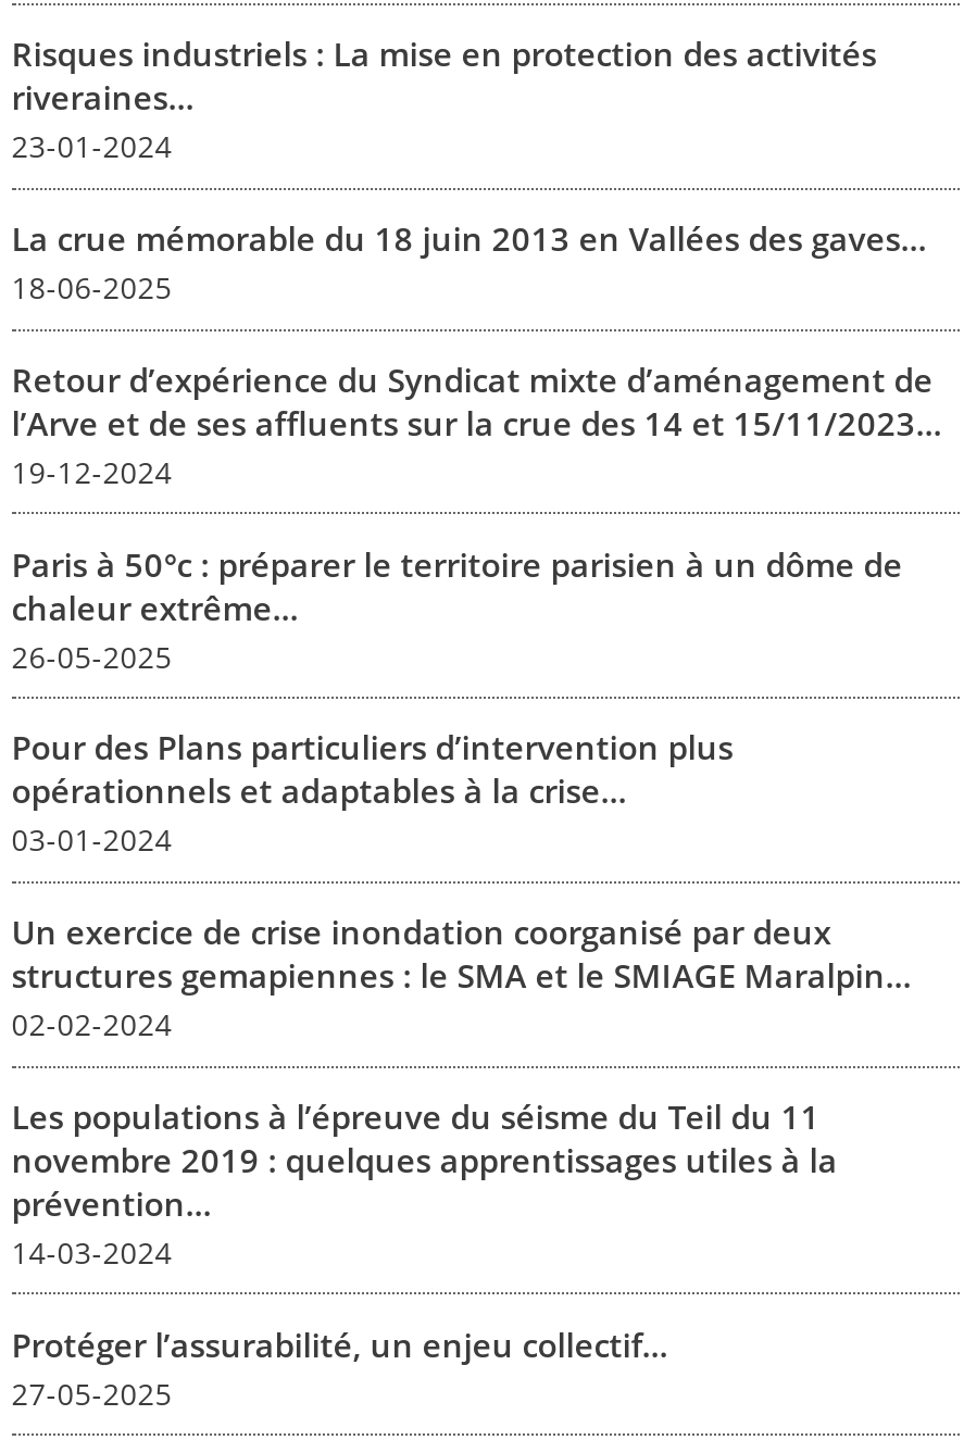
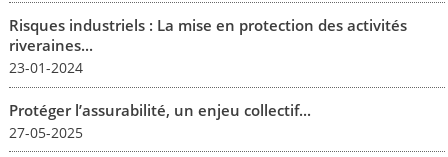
[11,217,942,1273] La crue mémorable du 18 juin 2013 en Vallées des gaves... | 18-06-2025 | Retour d’expérience du Syndicat mixte d’aménagement de | l’Arve et de ses affluents sur la crue des 14 et 15/11/2023... | 19-12-2024 | Paris à 50°c : préparer le territoire parisien à un dôme de | chaleur extrême... | 26-05-2025 | Pour des Plans particuliers d’intervention plus | opérationnels et adaptables à la crise... | 03-01-2024 | Un exercice de crise inondation coorganisé par deux | structures gemapiennes : le SMA et le SMIAGE Maralpin... | 02-02-2024 | Les populations à l’épreuve du séisme du Teil du 11 | novembre 2019 : quelques apprentissages utiles à la | prévention... | 14-03-2024 -> none

